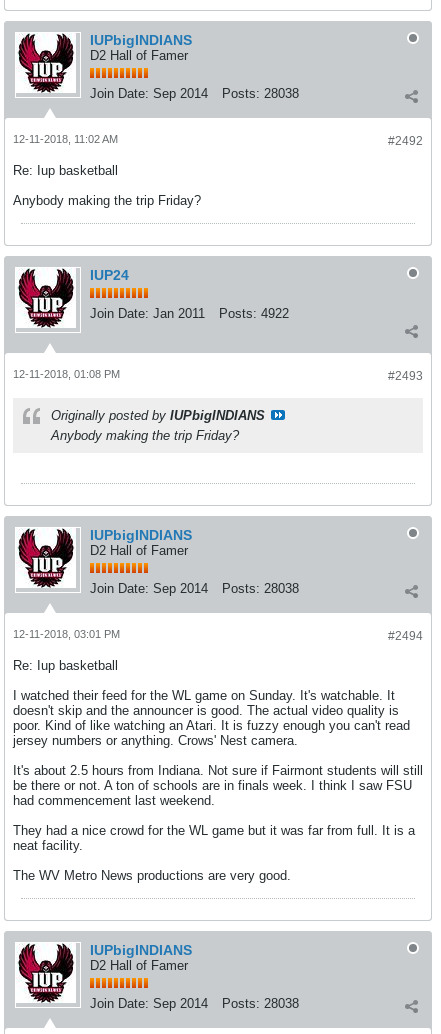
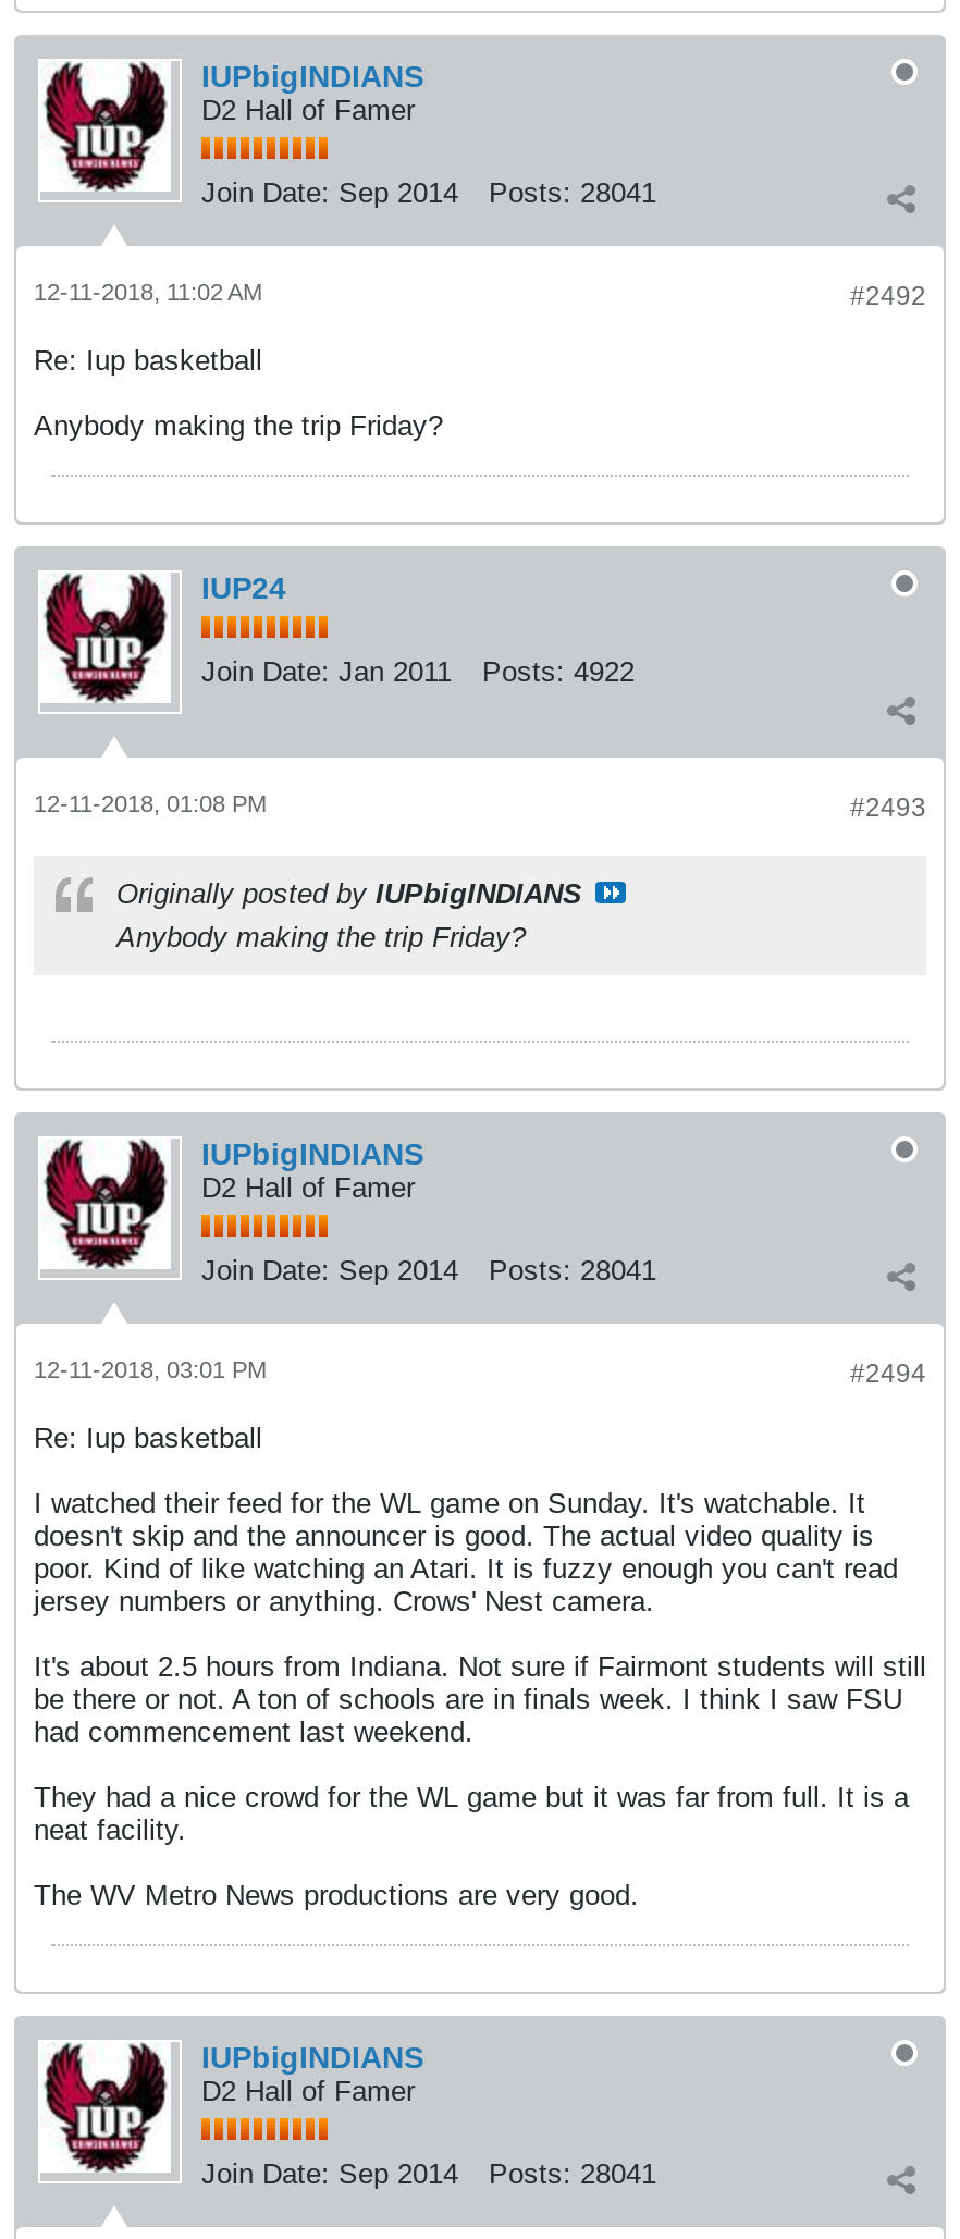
[90,86,299,101] Join Date: Sep 2014 Posts: 28038 -> [201,176,656,209] Join Date: Sep 2014 Posts: 28041
[90,581,299,596] Join Date: Sep 2014 Posts: 28038 -> [201,1254,656,1287] Join Date: Sep 2014 Posts: 28041
[90,996,299,1011] Join Date: Sep 2014 Posts: 28038 -> [201,2157,656,2190] Join Date: Sep 2014 Posts: 28041

